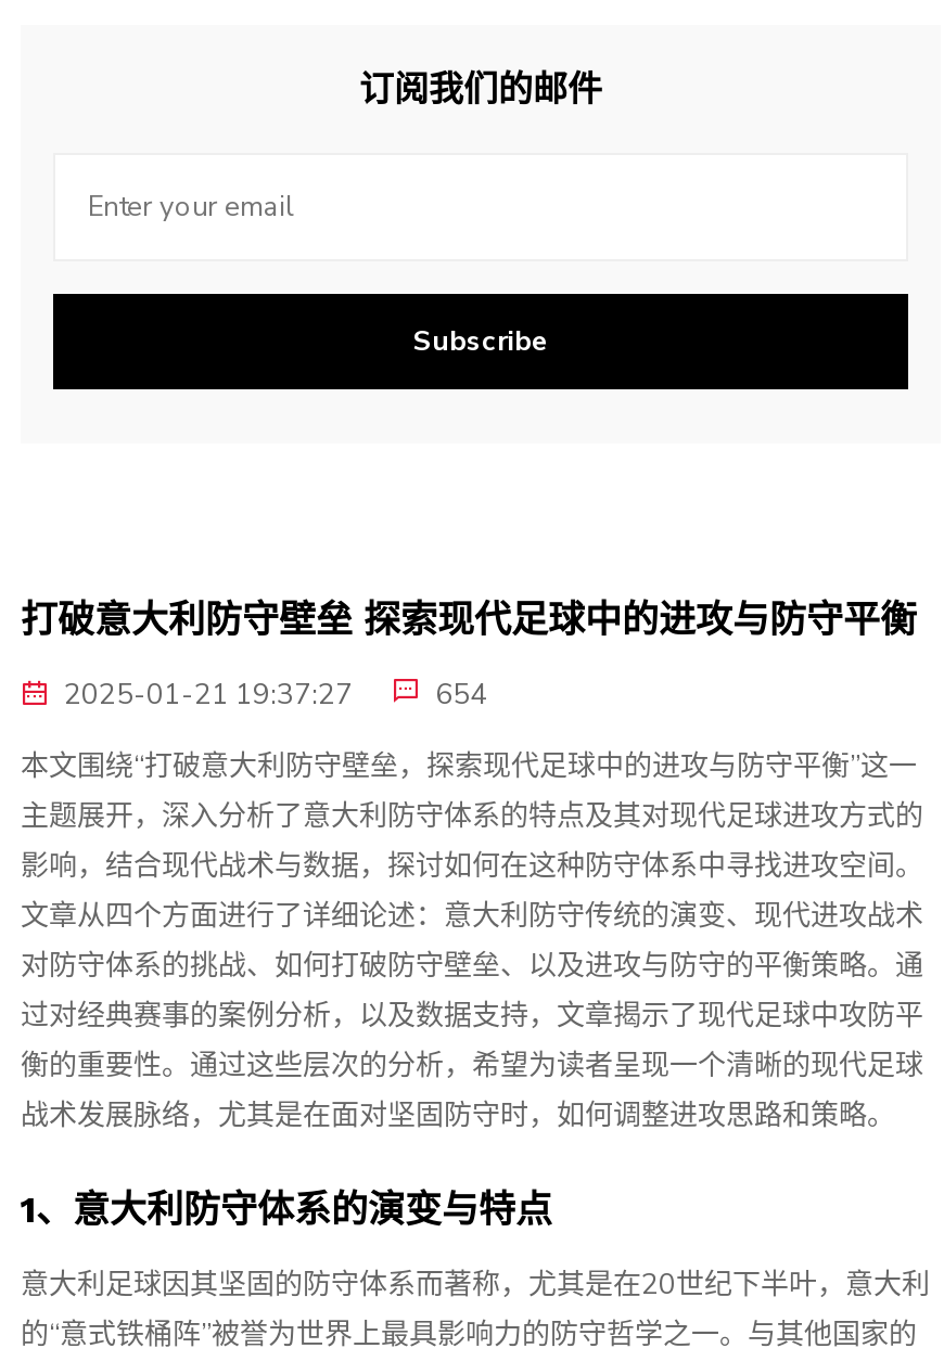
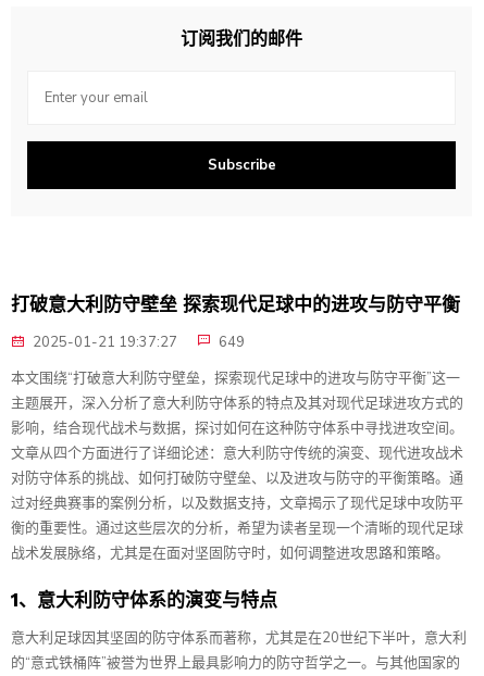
[435,676,487,715] 654 -> [219,333,245,352] 649

